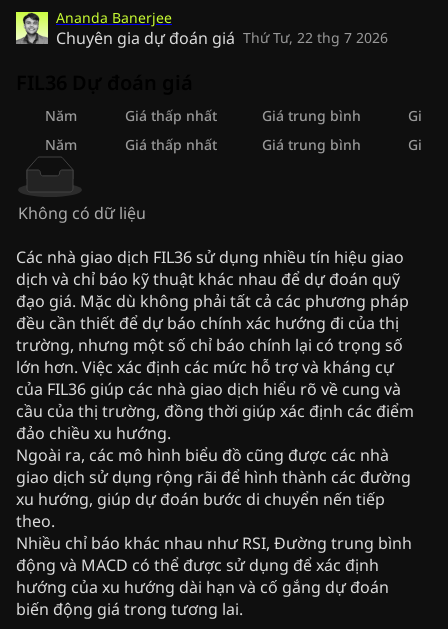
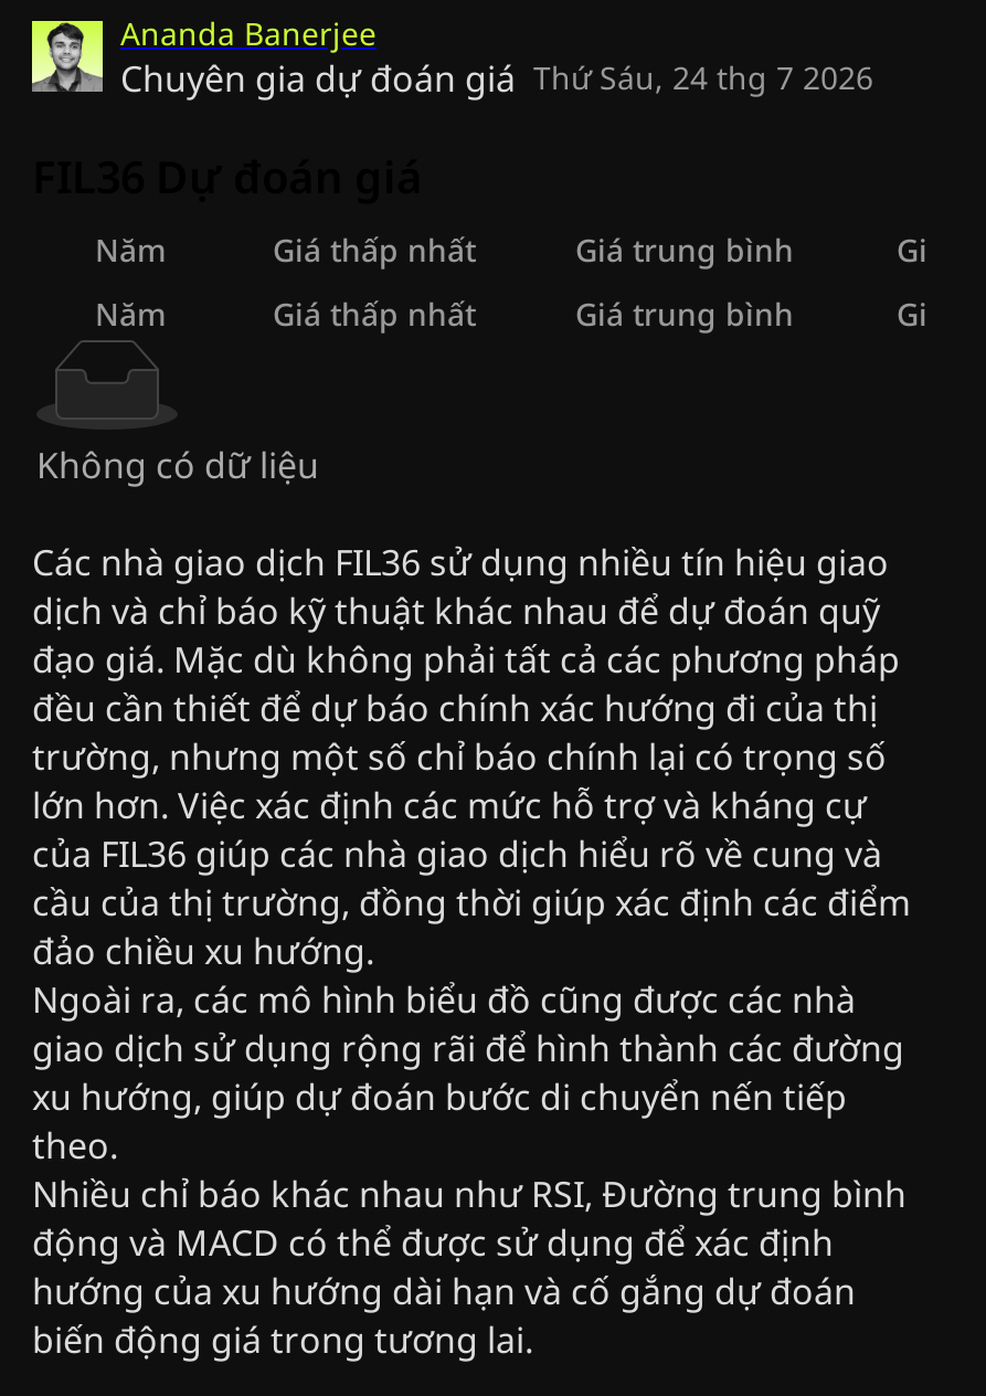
[56,27,388,49] Chuyên gia dự đoán giá Thứ Tư, 22 thg 7 2026 -> [120,54,873,102] Chuyên gia dự đoán giá Thứ Sáu, 24 thg 7 2026

